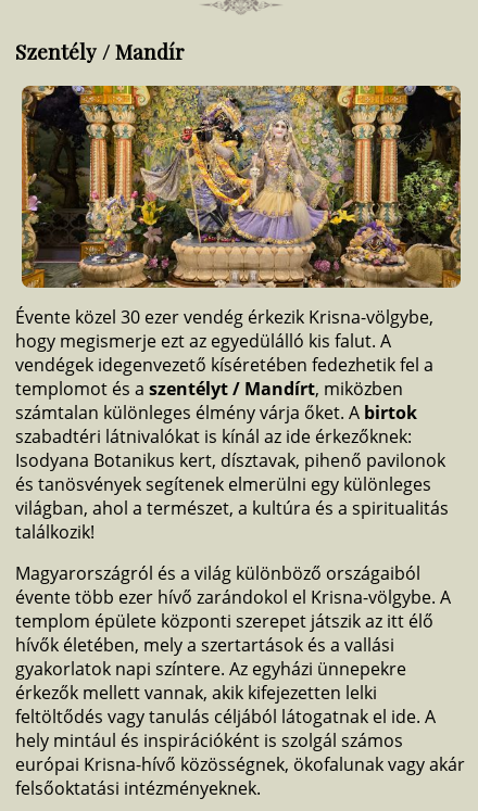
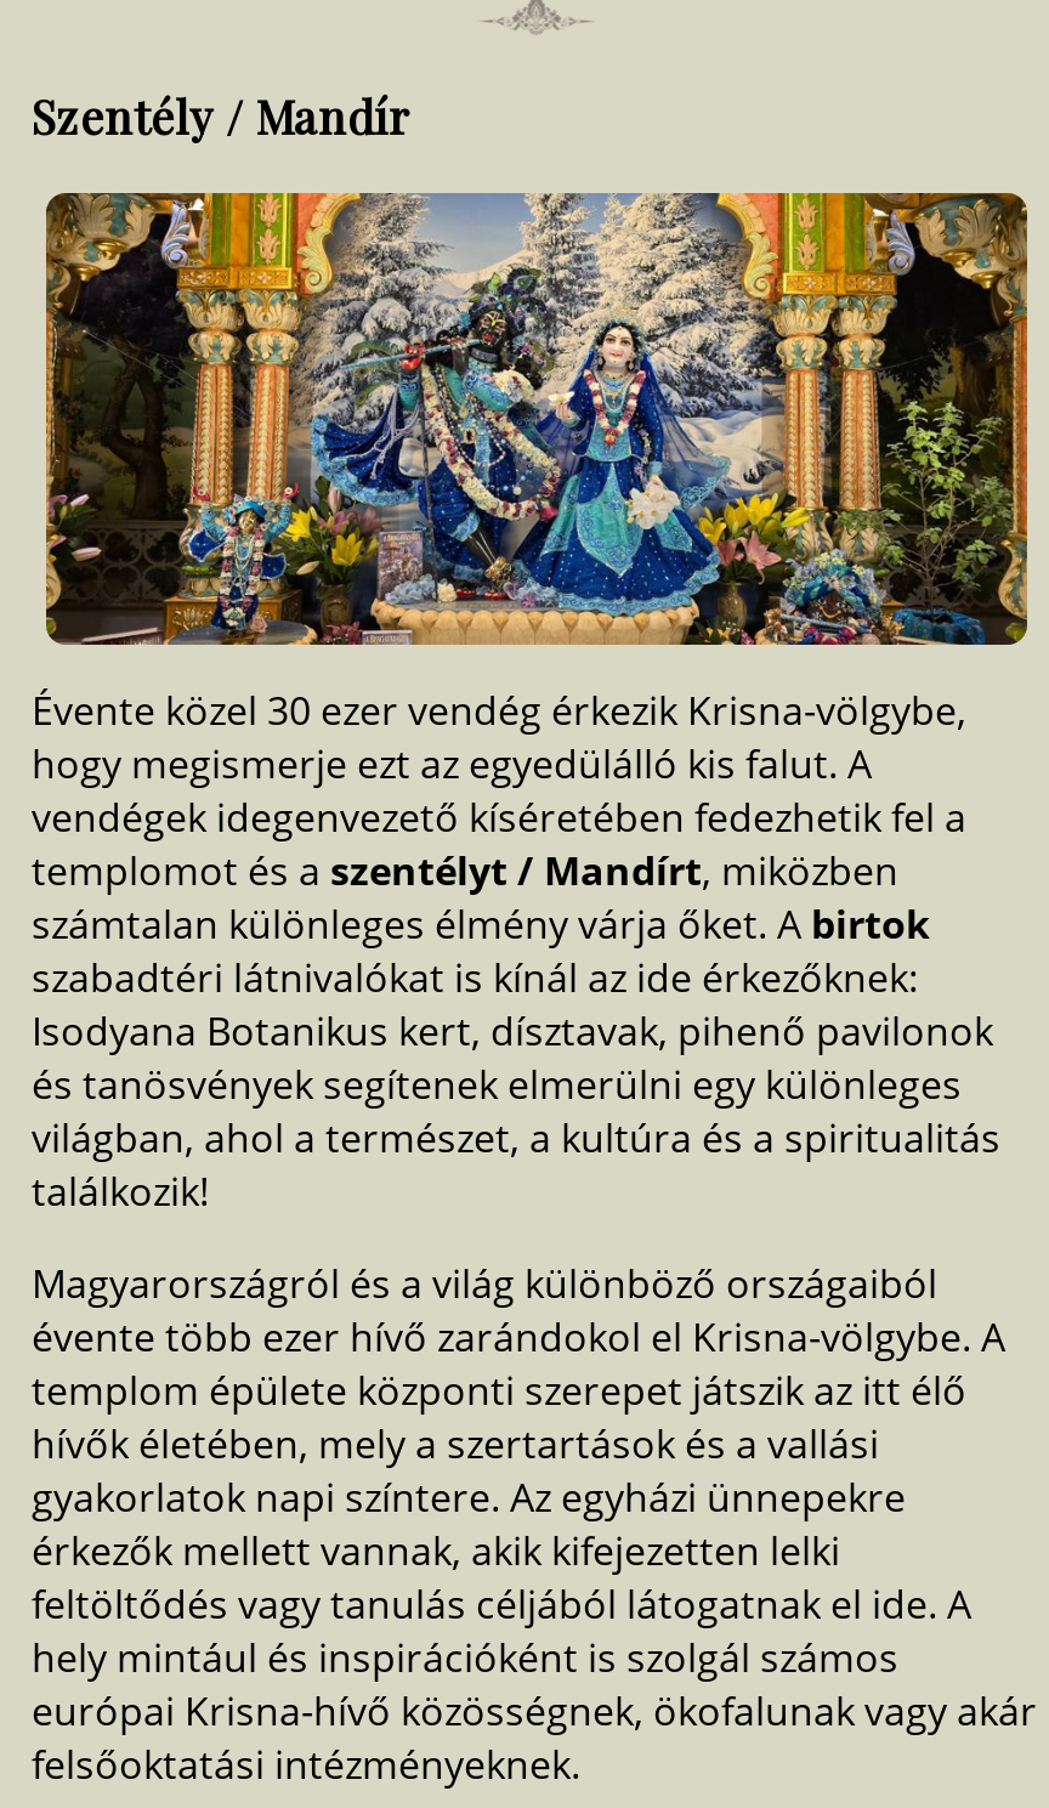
[21,85,462,289] [image] -> [44,189,1030,648] [image]

